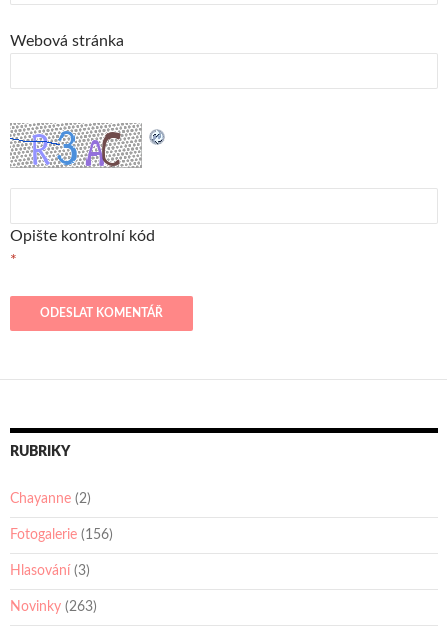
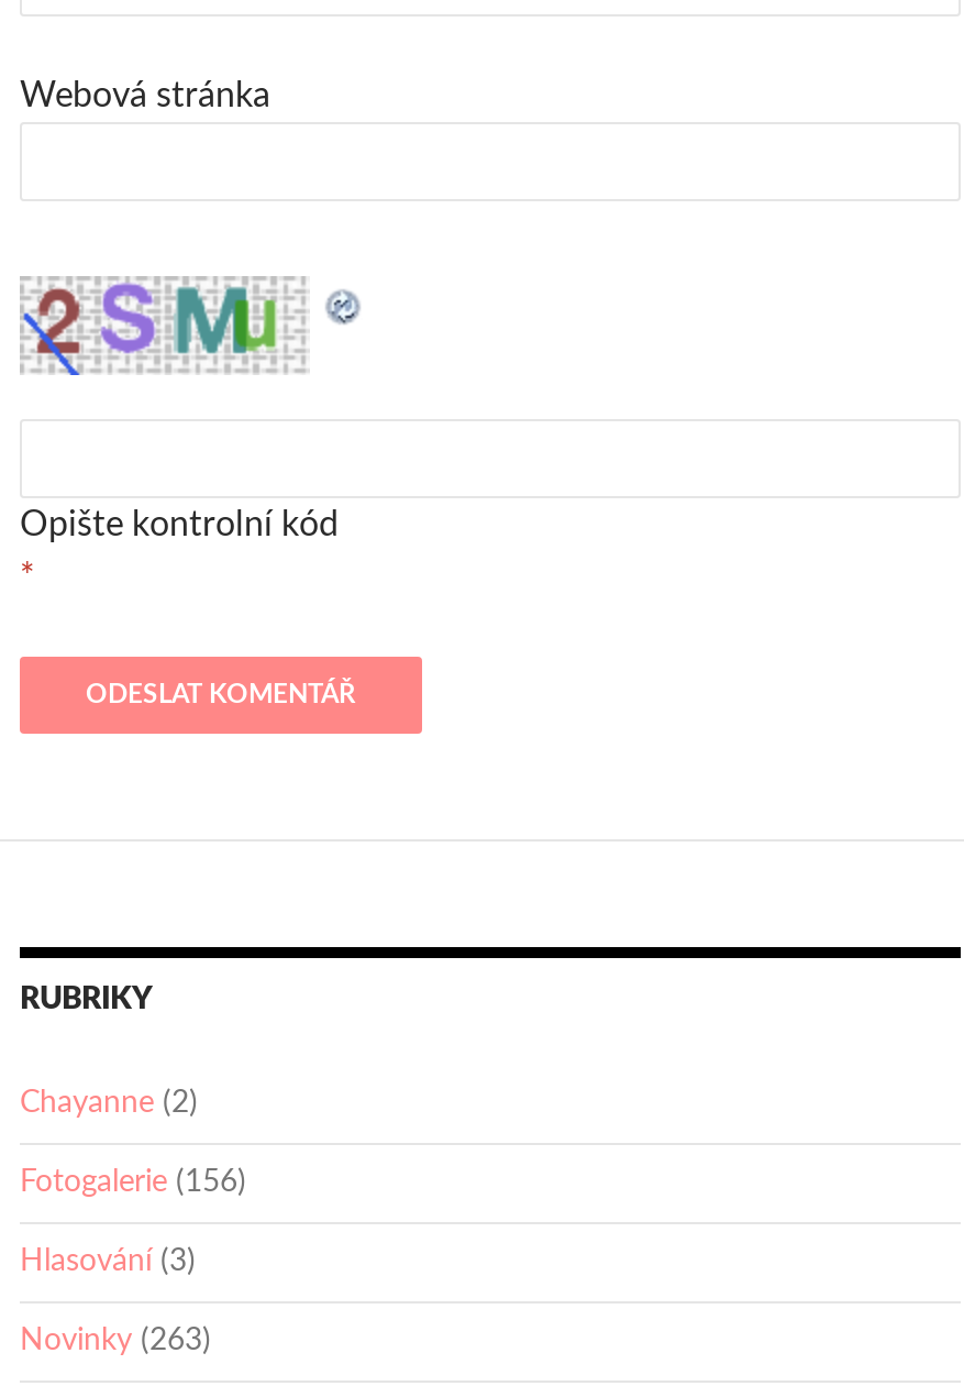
[11,124,142,168] [image] -> [22,283,299,377] [image]

